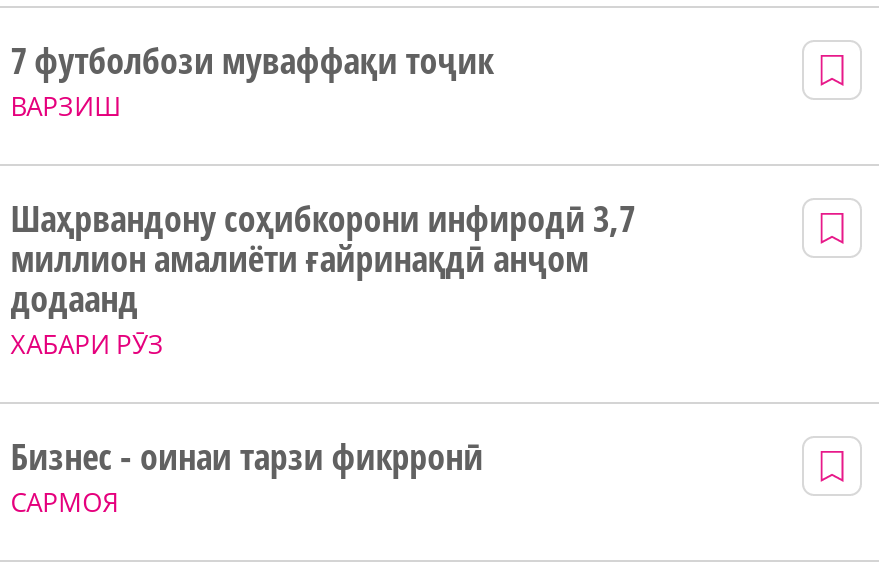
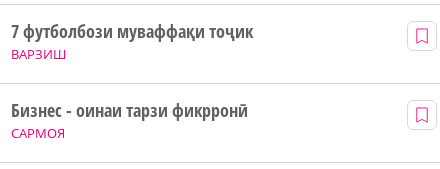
[10,195,635,323] Шаҳрвандону соҳибкорони инфиродӣ 3,7 | миллион амалиёти ғайринақдӣ анҷом | додаанд -> none
[10,327,164,363] ХАБАРИ РӮЗ -> none

